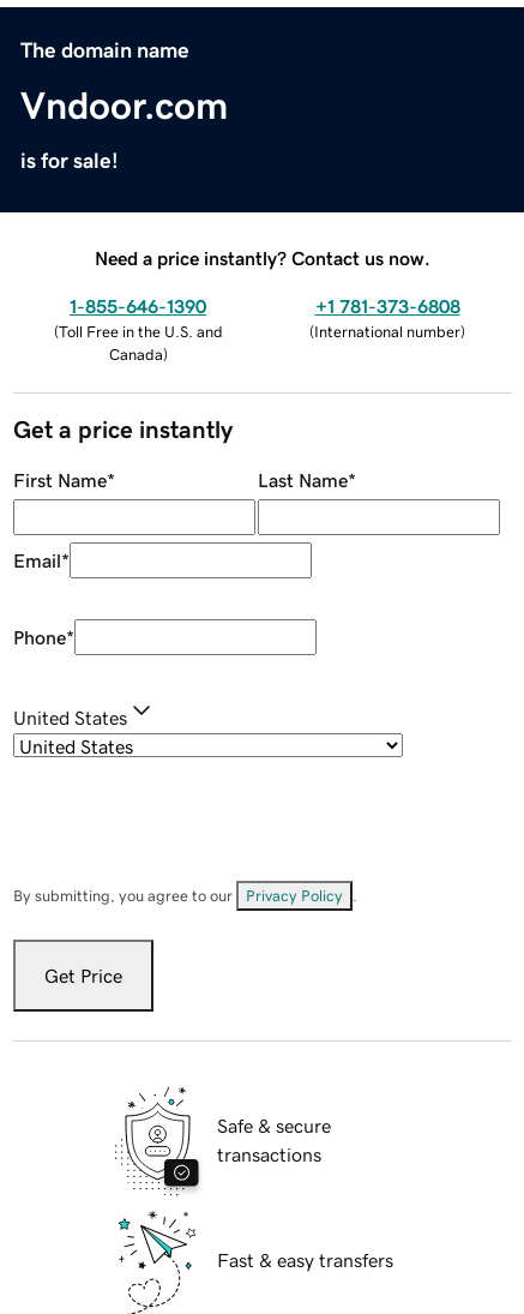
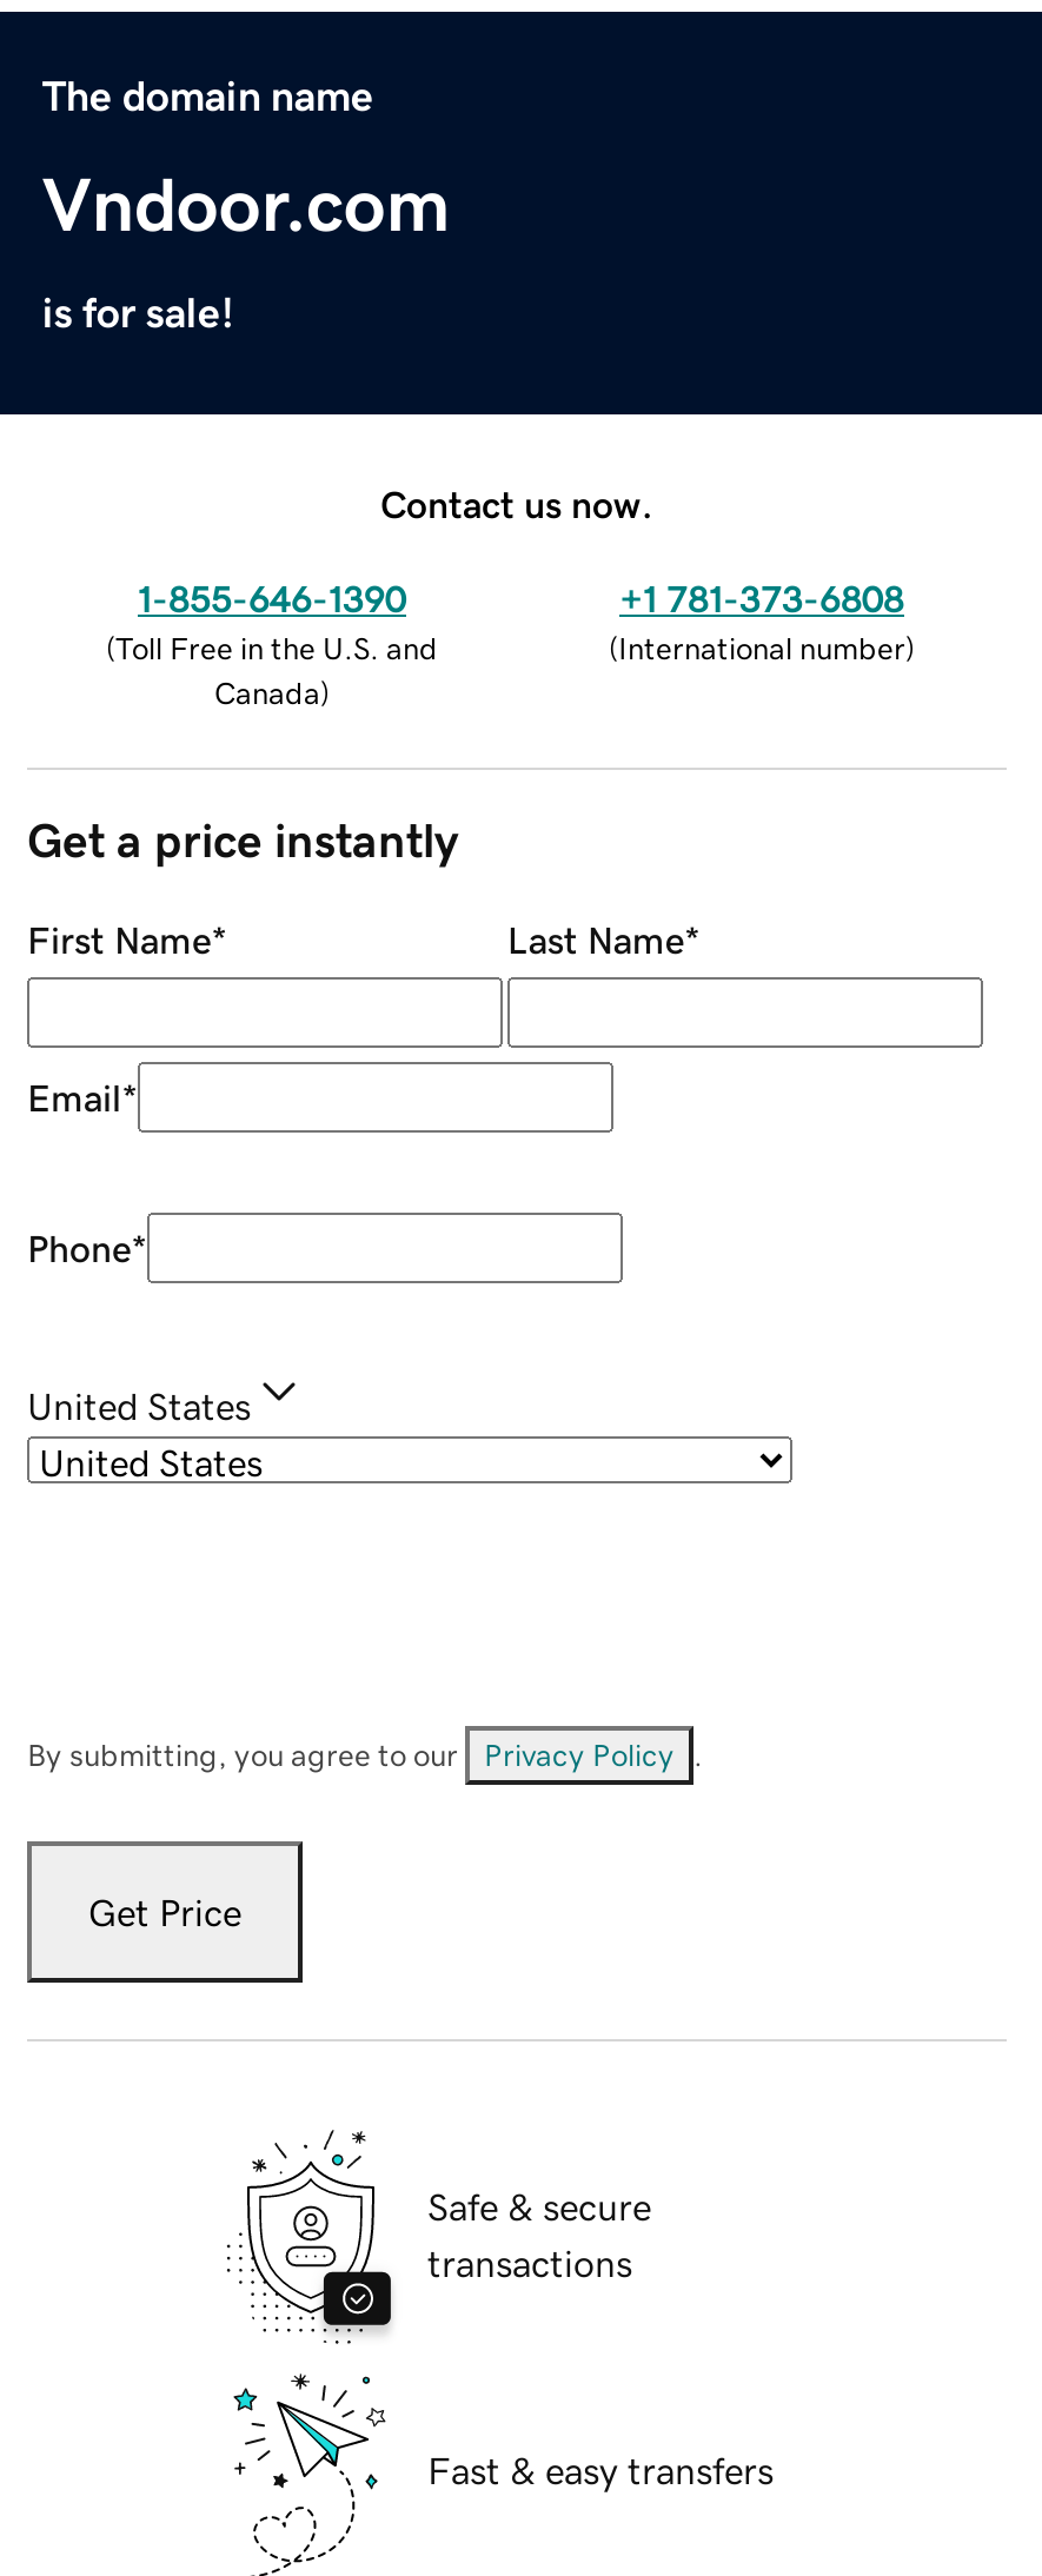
[95,248,430,267] Need a price instantly? Contact us now. -> [380,484,653,522] Contact us now.

